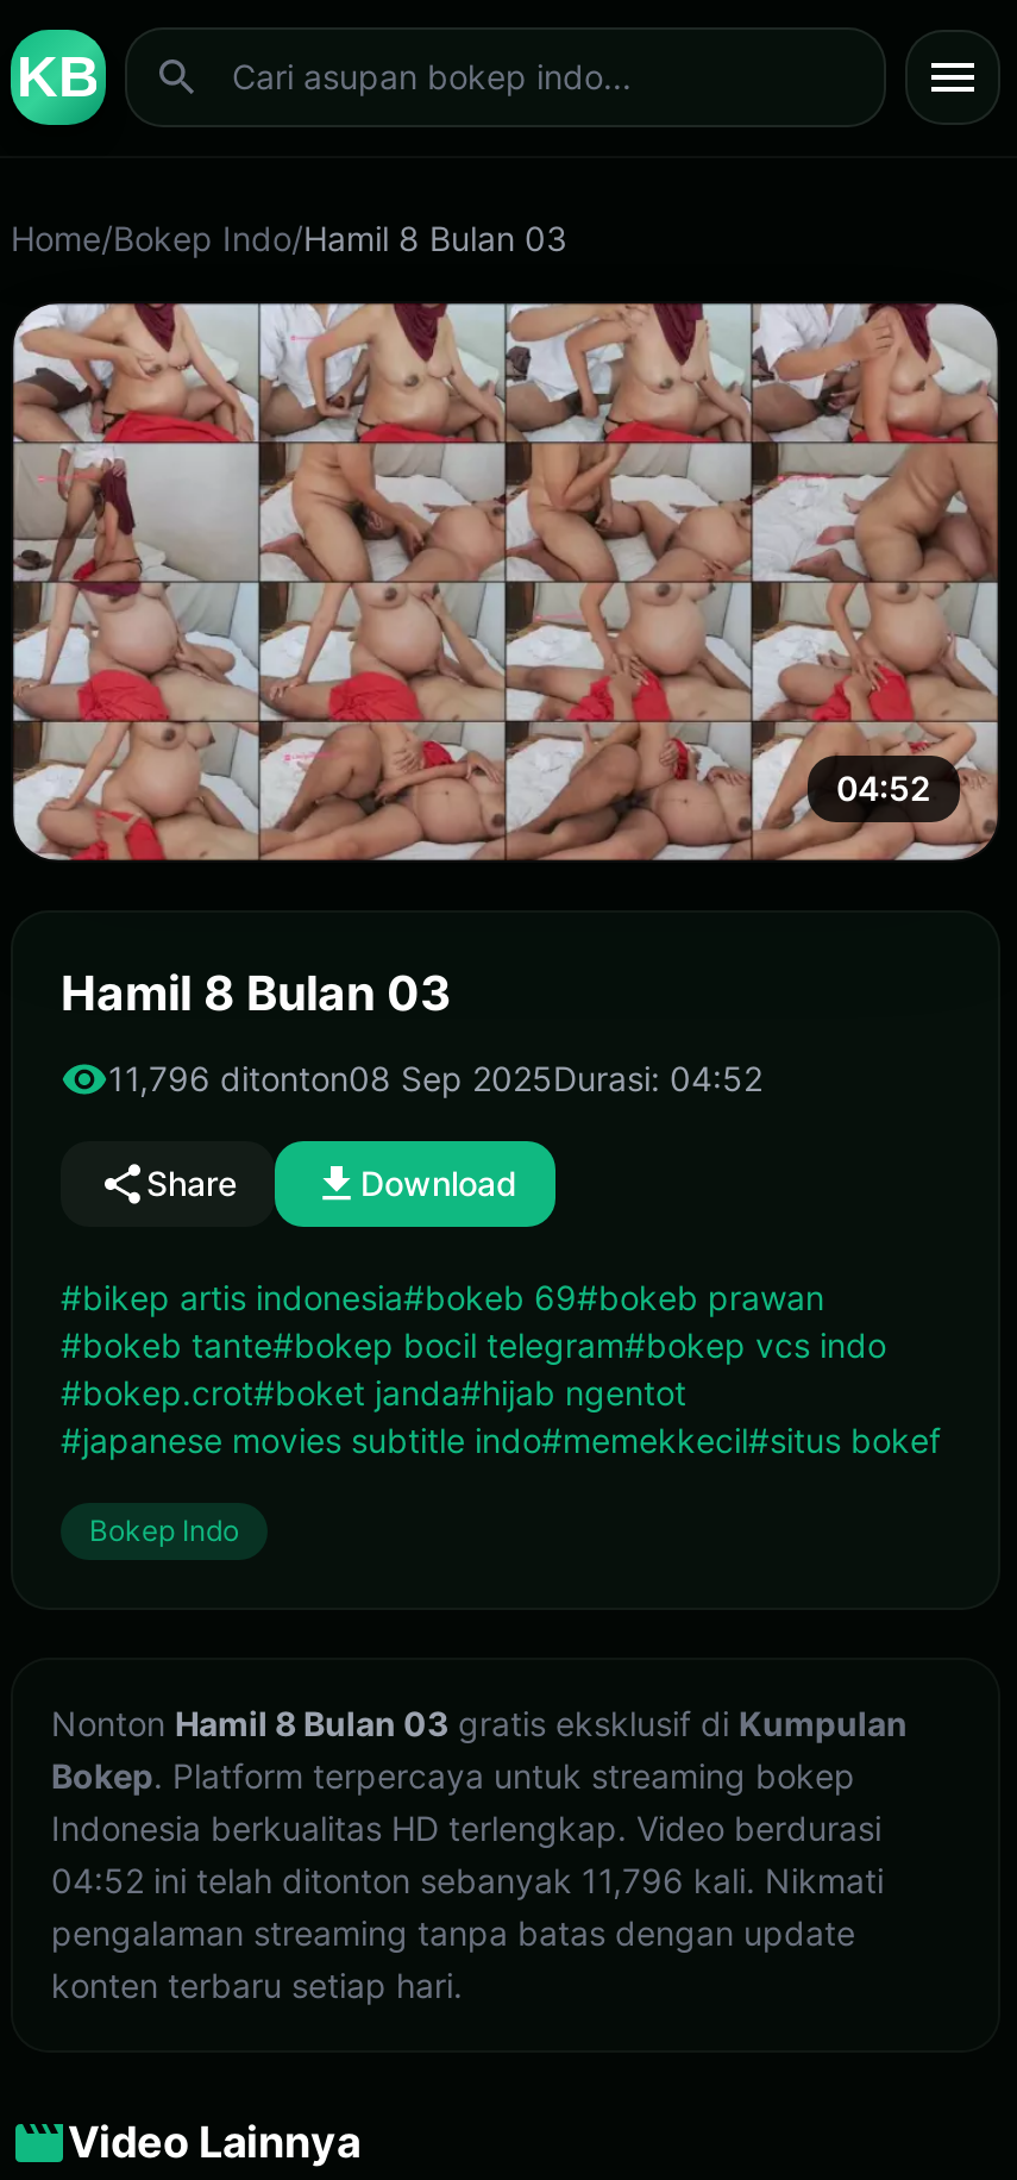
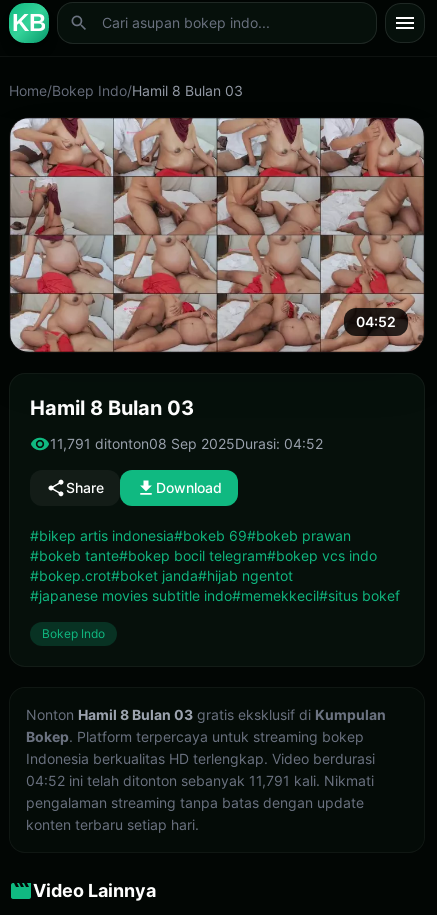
[108,1058,762,1098] 11,796 ditonton08 Sep 2025Durasi: 04:52 -> [50,435,323,452] 11,791 ditonton08 Sep 2025Durasi: 04:52
[51,1860,884,1900] 04:52 ini telah ditonton sebanyak 11,796 kali. Nikmati -> [26,772,374,789] 04:52 ini telah ditonton sebanyak 11,791 kali. Nikmati

